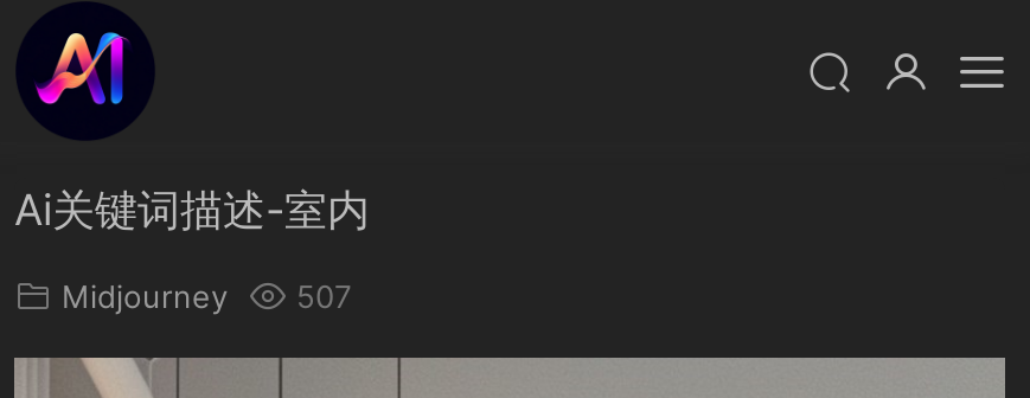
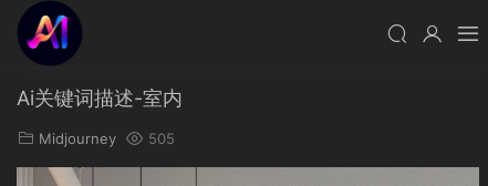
[62,277,351,315] Midjourney 507 -> [39,130,175,147] Midjourney 505

